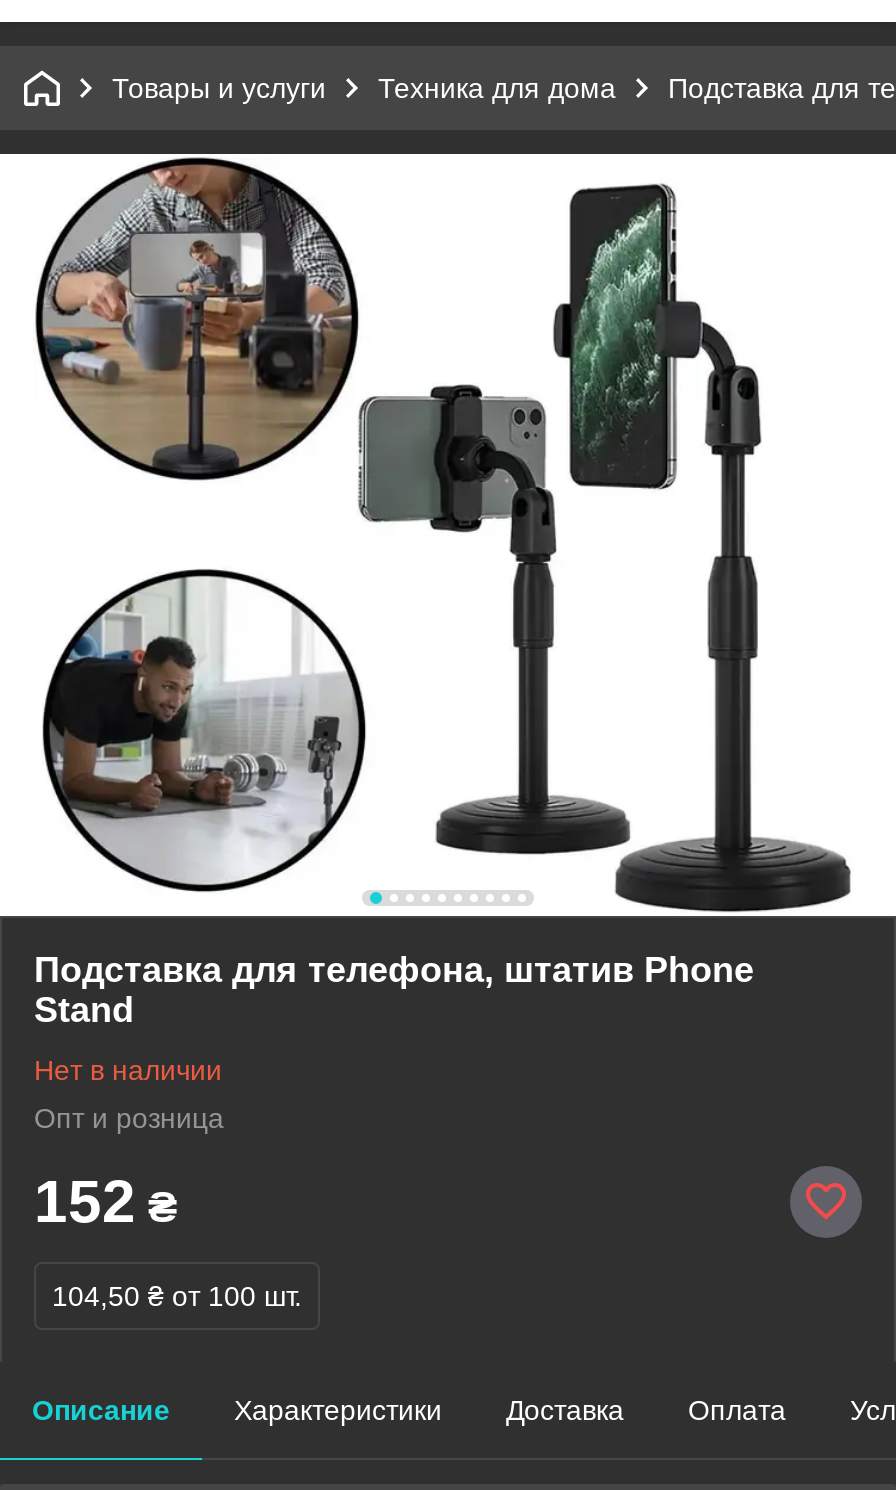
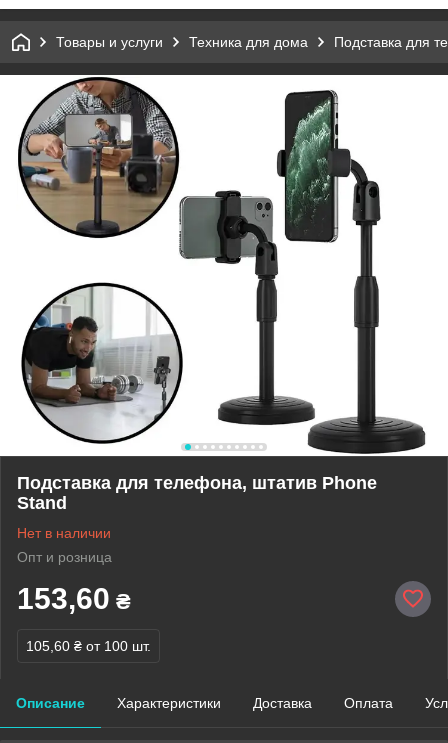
[34,1168,178,1234] 152 ₴ -> [17,582,131,615] 153,60 ₴
[52,1280,302,1312] 104,50 ₴ от 100 шт. -> [26,638,151,654] 105,60 ₴ от 100 шт.

